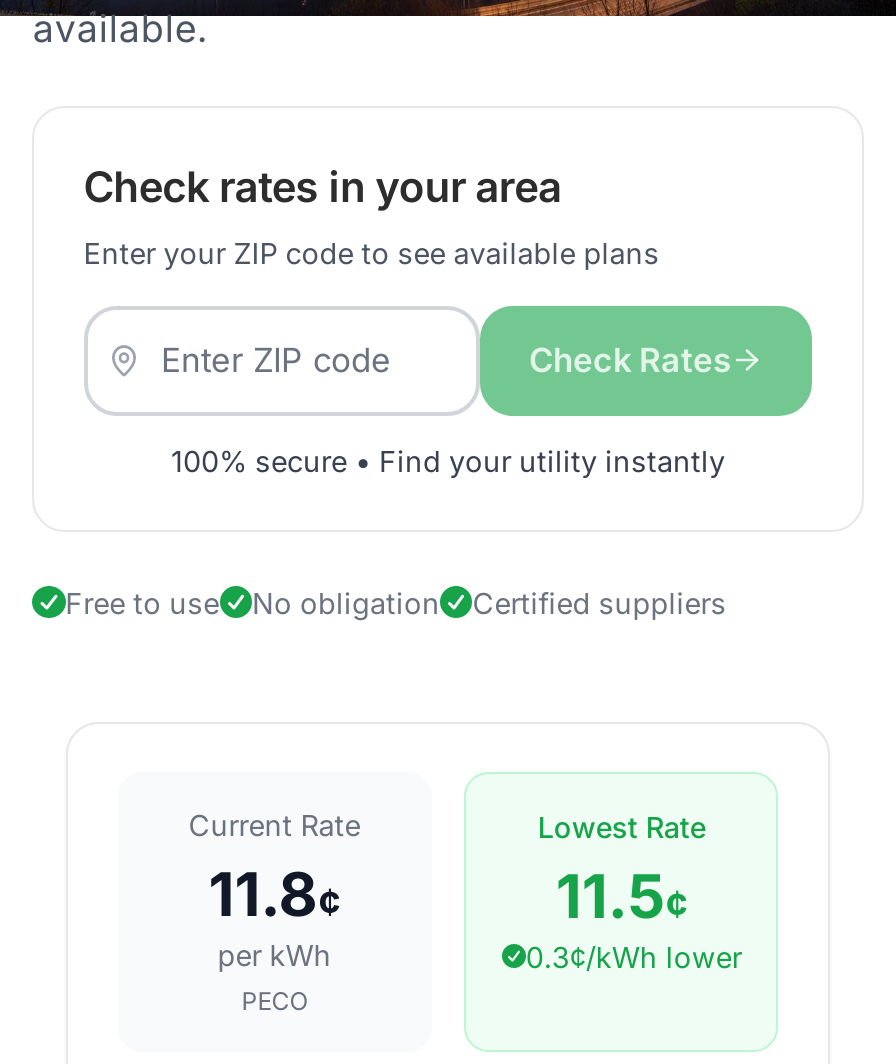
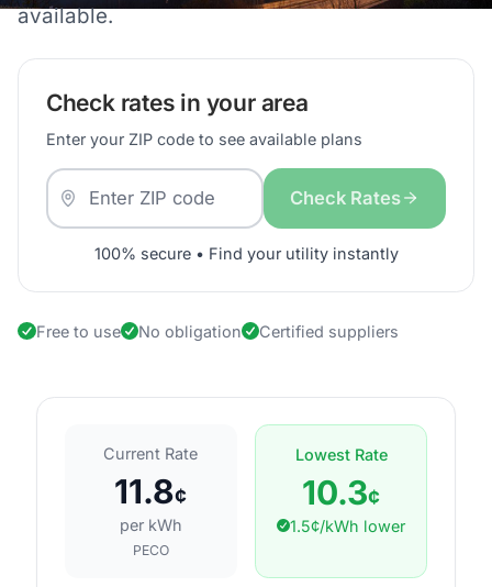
[556,859,688,931] 11.5¢ -> [302,472,380,512] 10.3¢
[526,939,742,973] 0.3¢/kWh lower -> [290,516,406,535] 1.5¢/kWh lower

